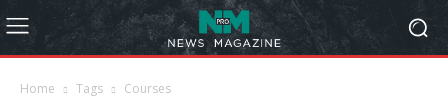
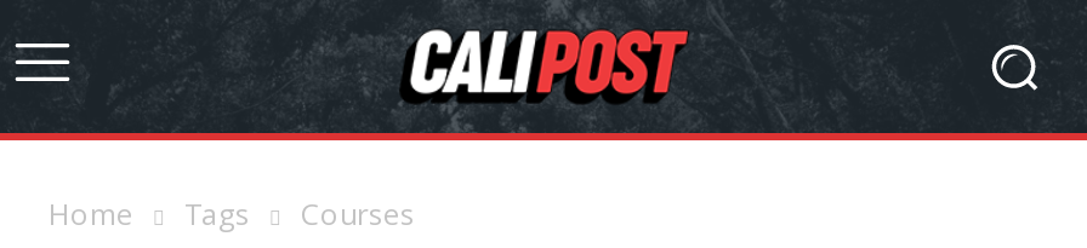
[166,10,283,48] [image] -> [400,27,689,114] [image]

